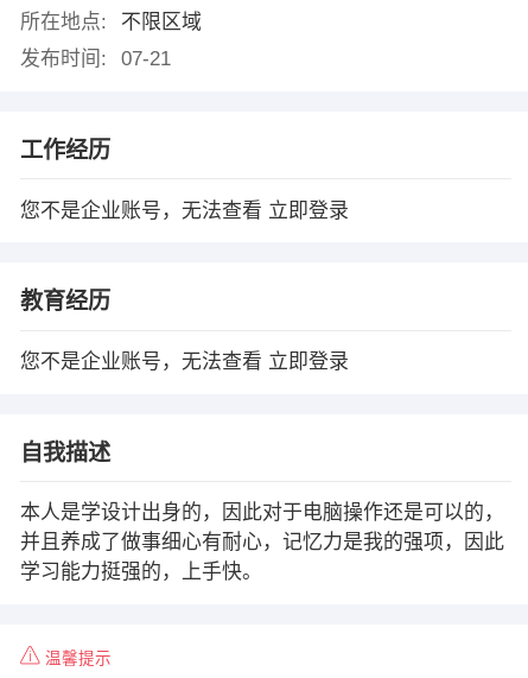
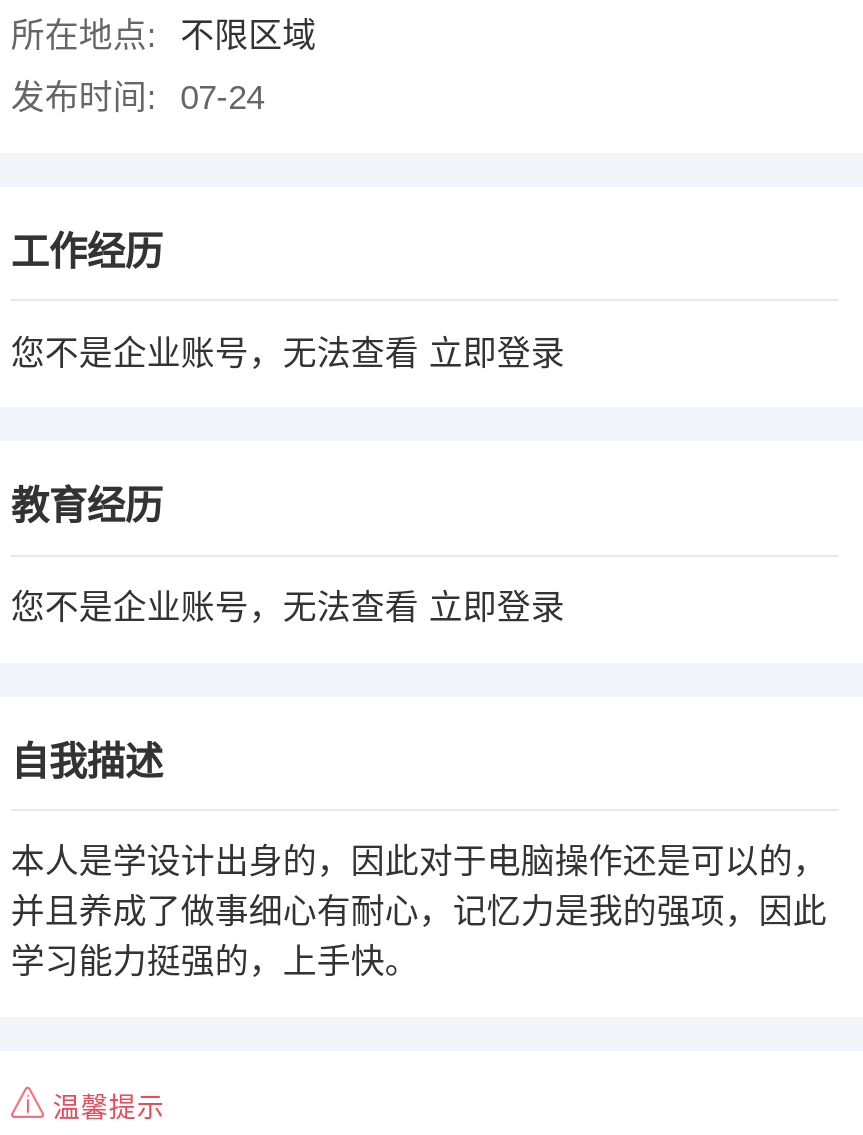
[20,48,171,70] 发布时间: 07-21 -> [11,80,264,118] 发布时间: 07-24

